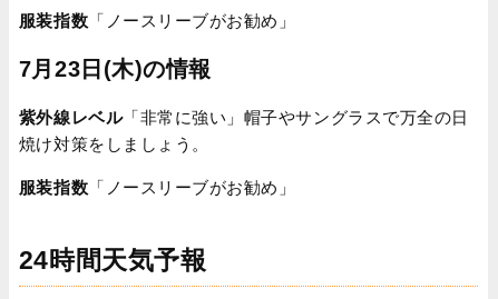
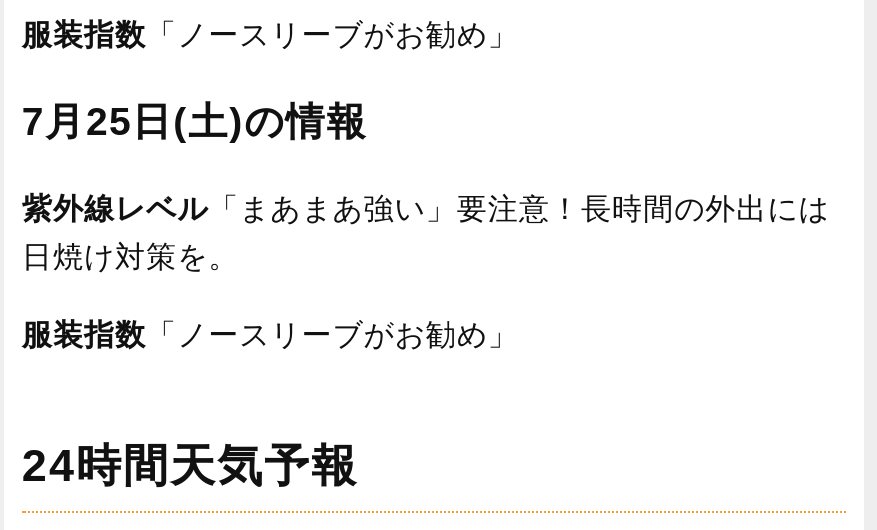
[19,57,211,81] 7月23日(木)の情報 -> [22,99,368,143] 7月25日(土)の情報
[19,108,469,153] 紫外線レベル「非常に強い」帽子やサングラスで万全の日 | 焼け対策をしましょう。 -> [22,191,830,273] 紫外線レベル「まあまあ強い」要注意！長時間の外出には | 日焼け対策を。

